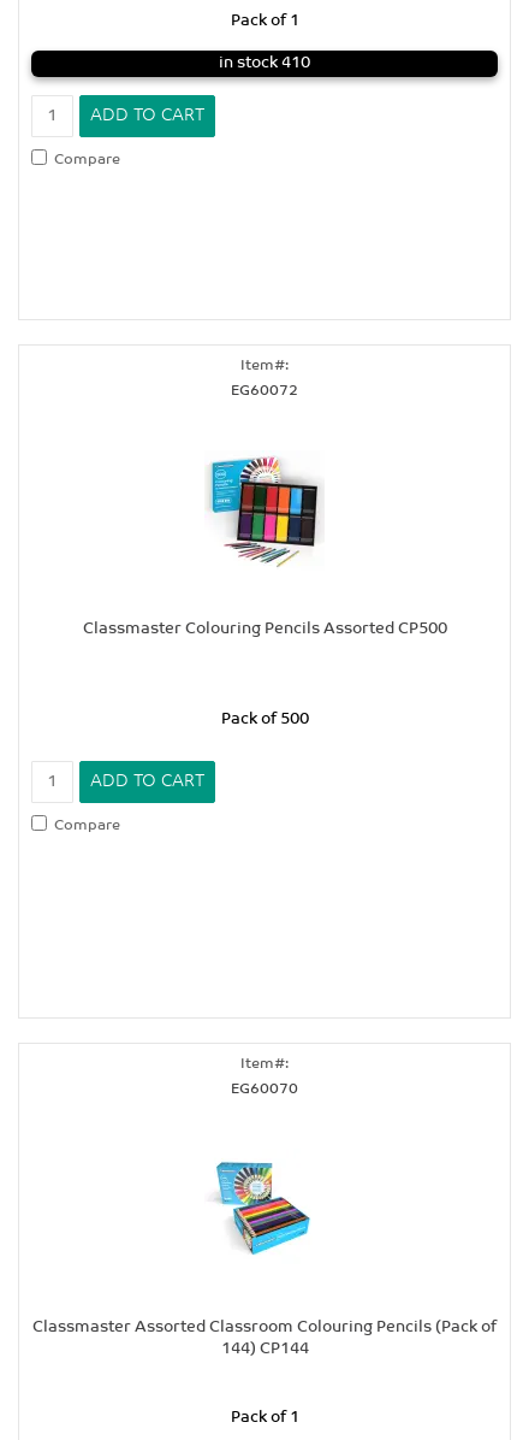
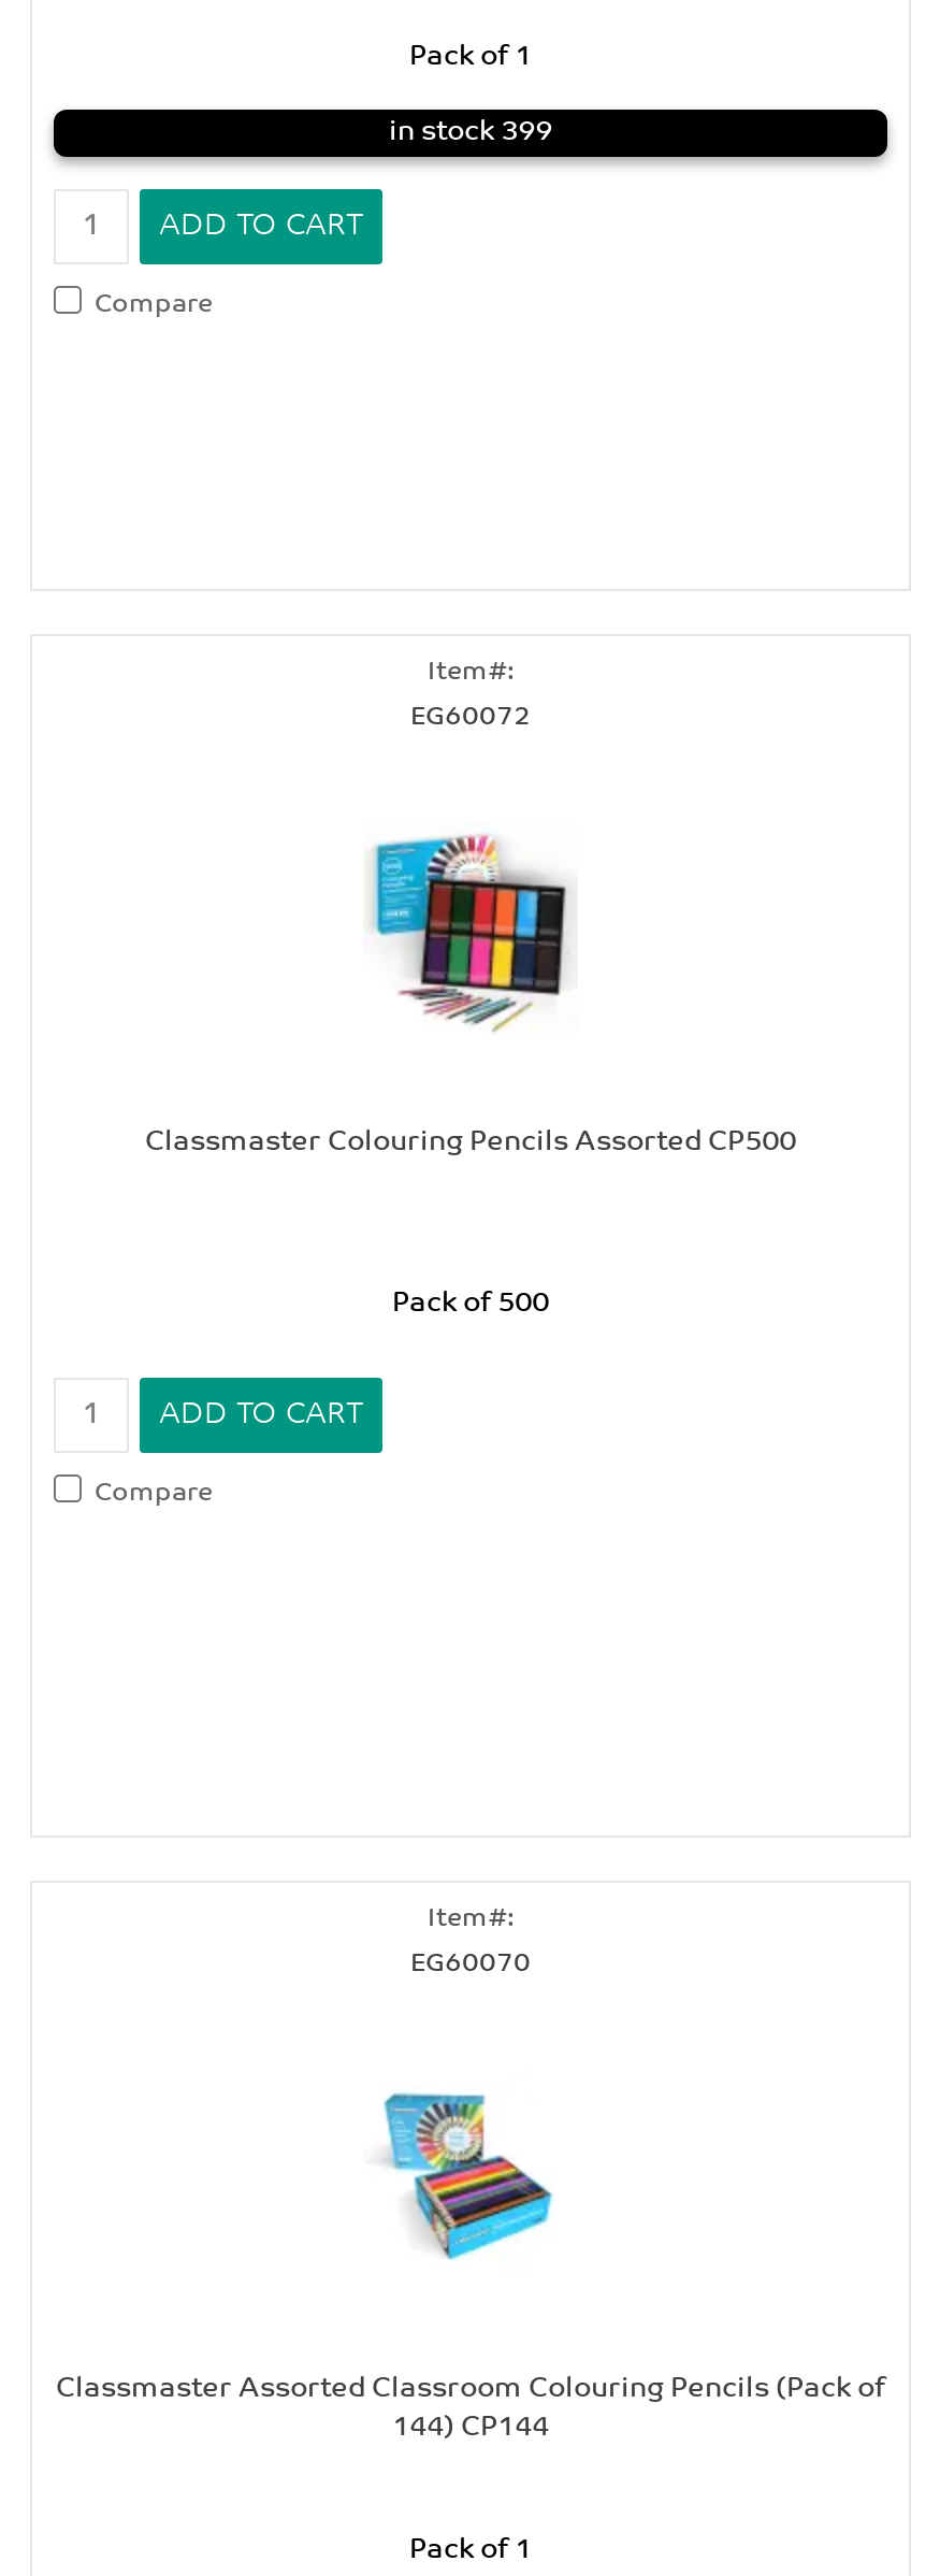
[219,55,310,71] in stock 410 -> [389,117,552,145] in stock 399

